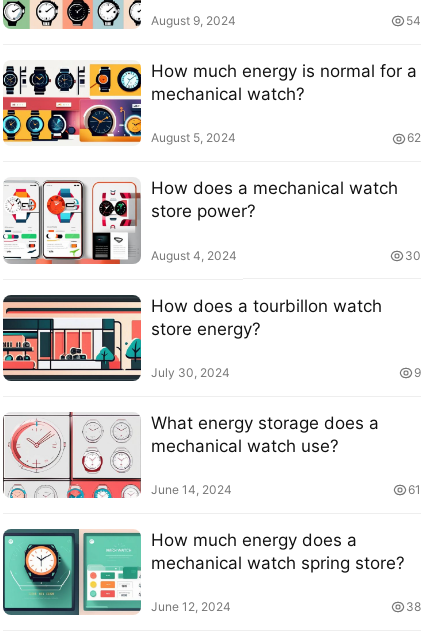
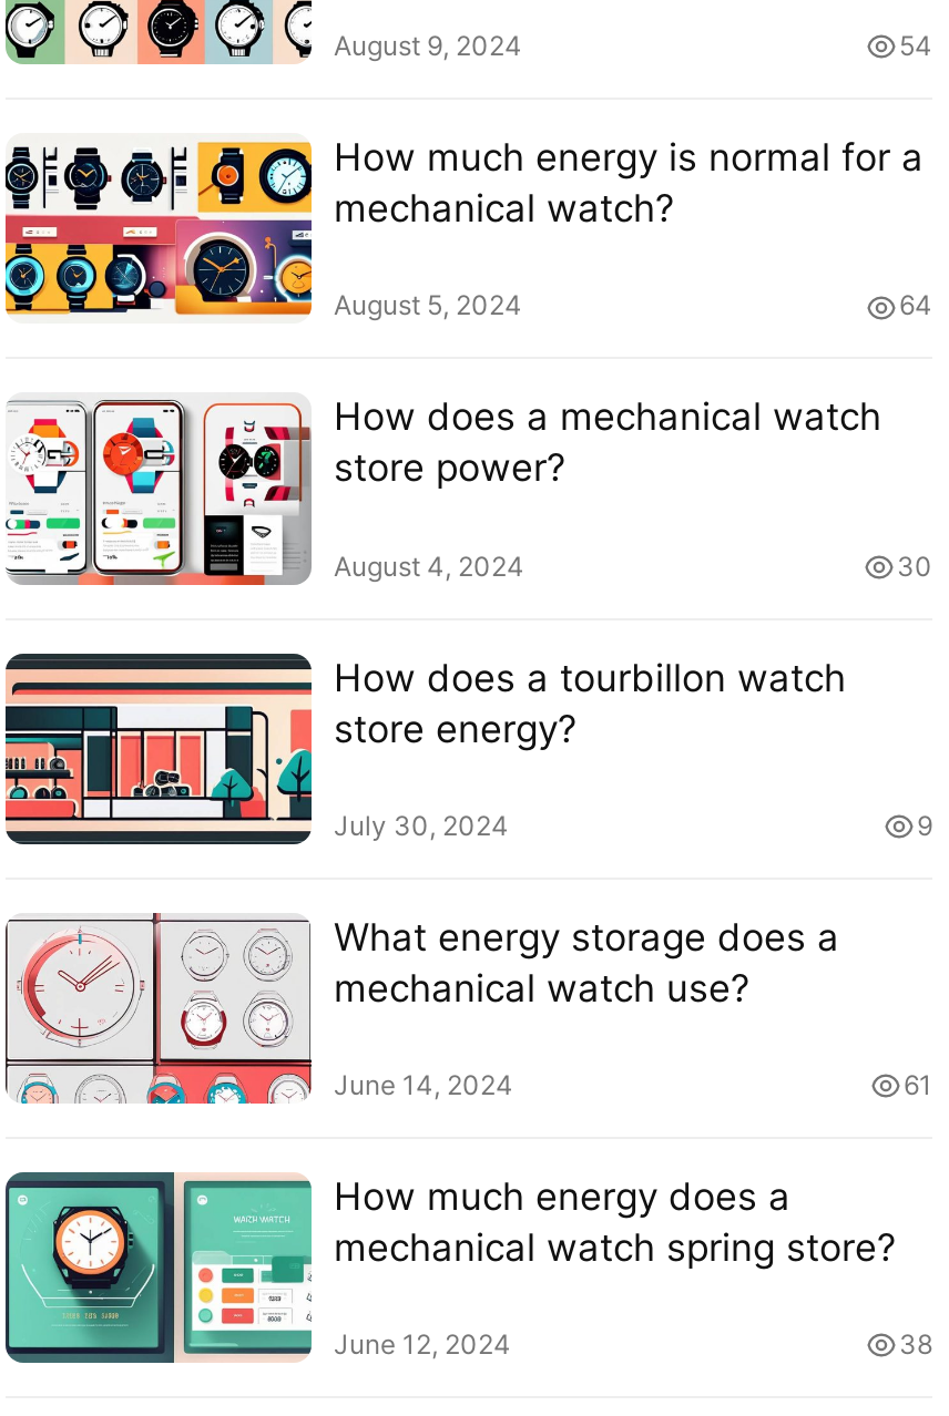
[407,130,421,145] 62 -> [899,289,932,322] 64

